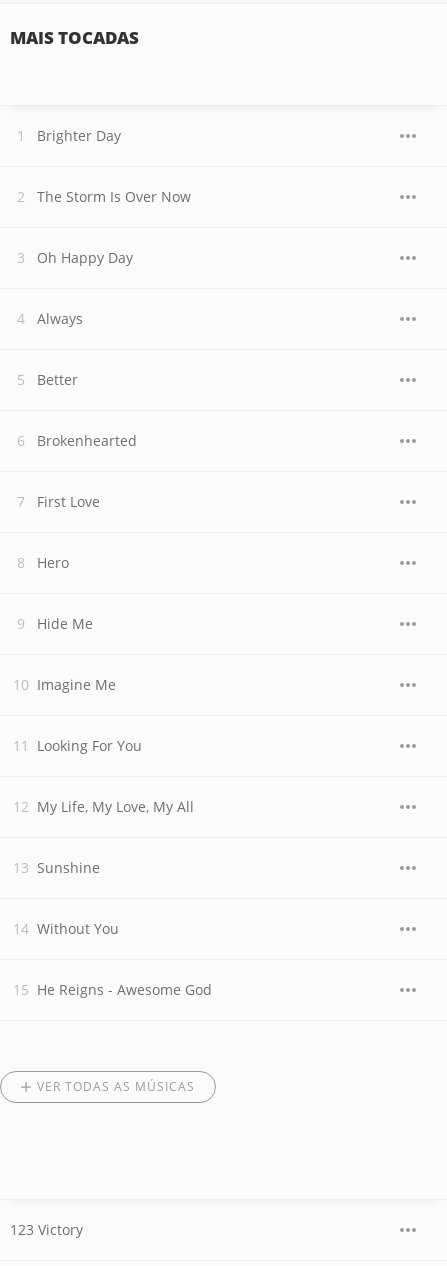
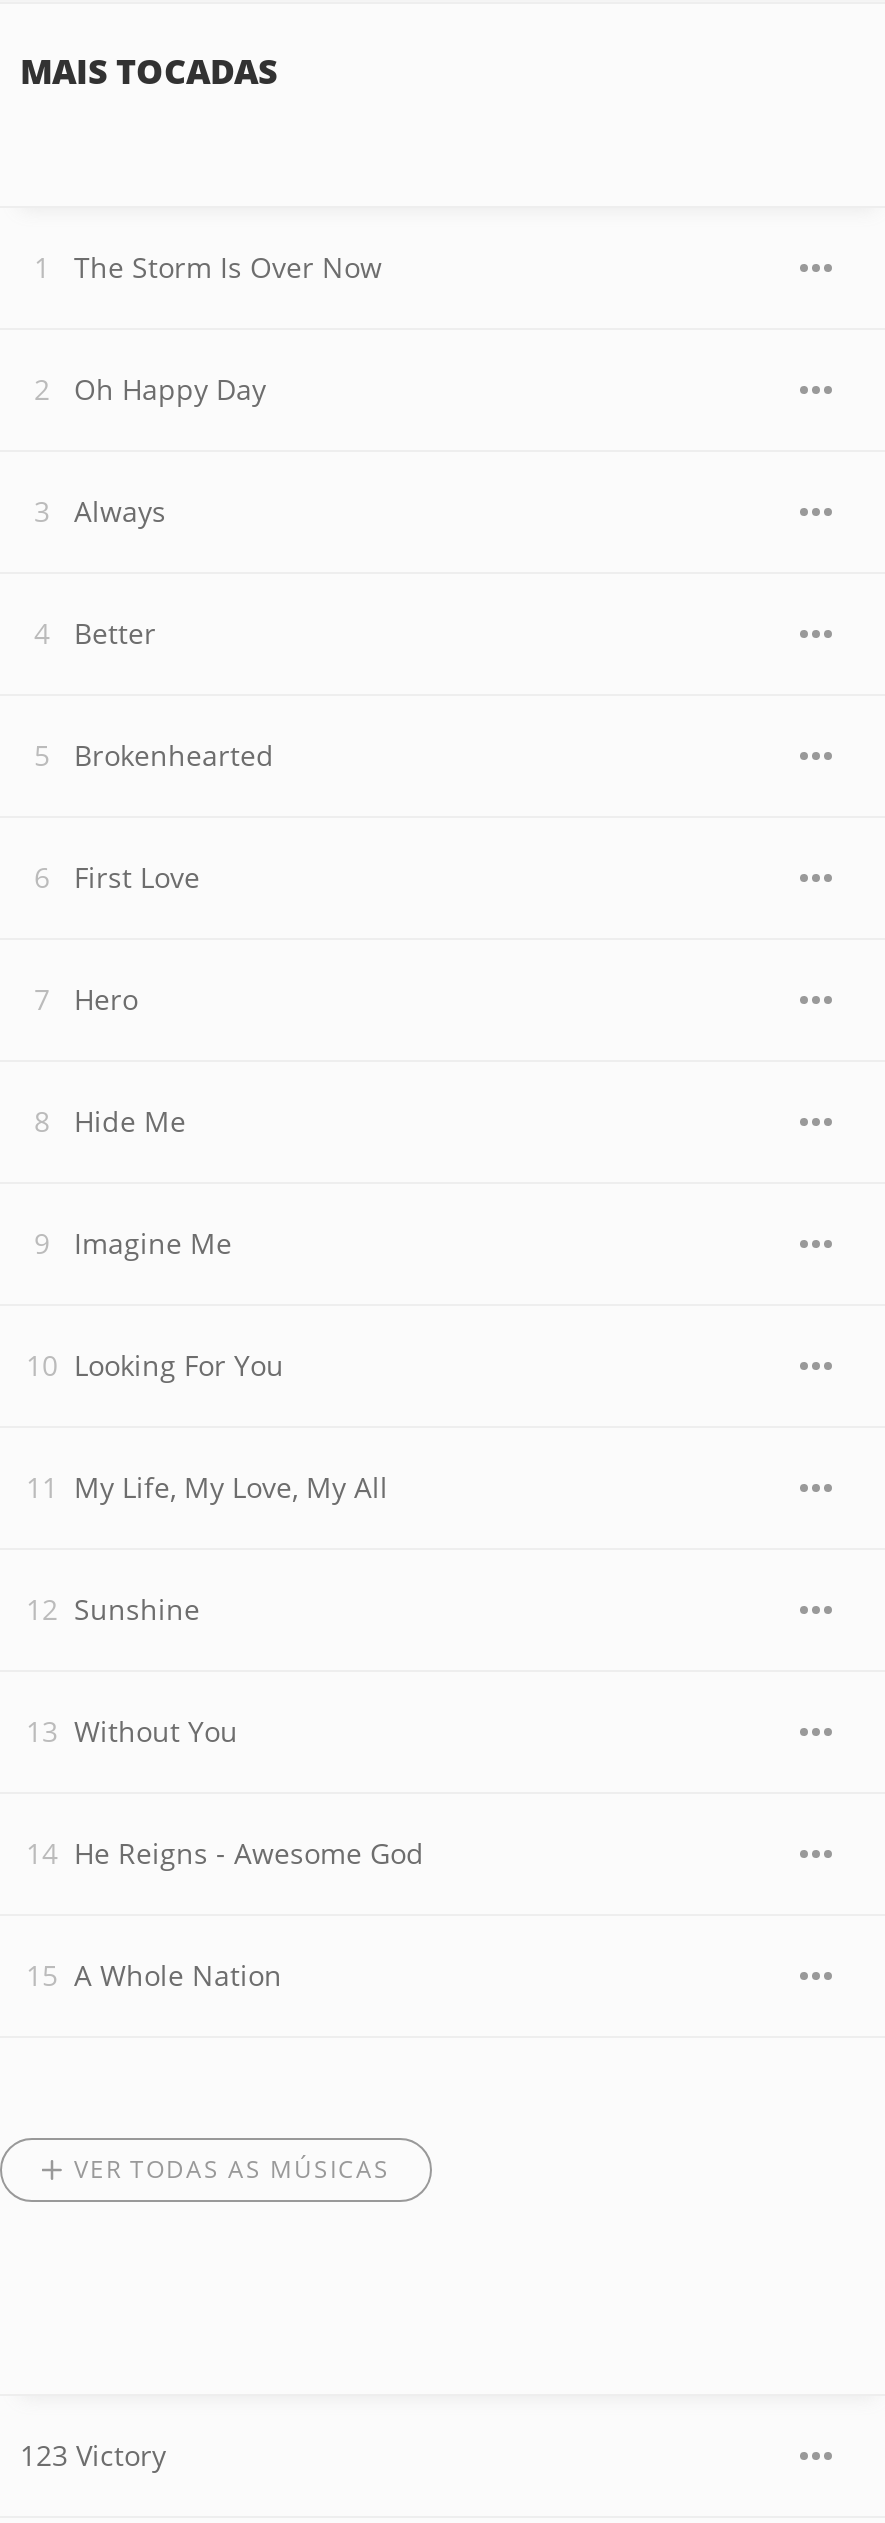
[37,126,121,145] Brighter Day -> none
moved [37,187,212,999] -> [74,248,424,1872]: The Storm Is Over Now | Oh Happy Day | Always | ... | Without You | He Reigns - Awesome God
none -> [74,1956,282,1994] A Whole Nation

